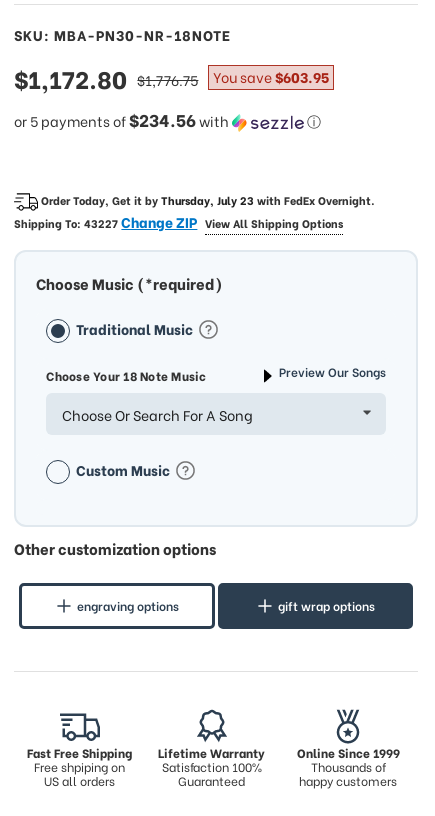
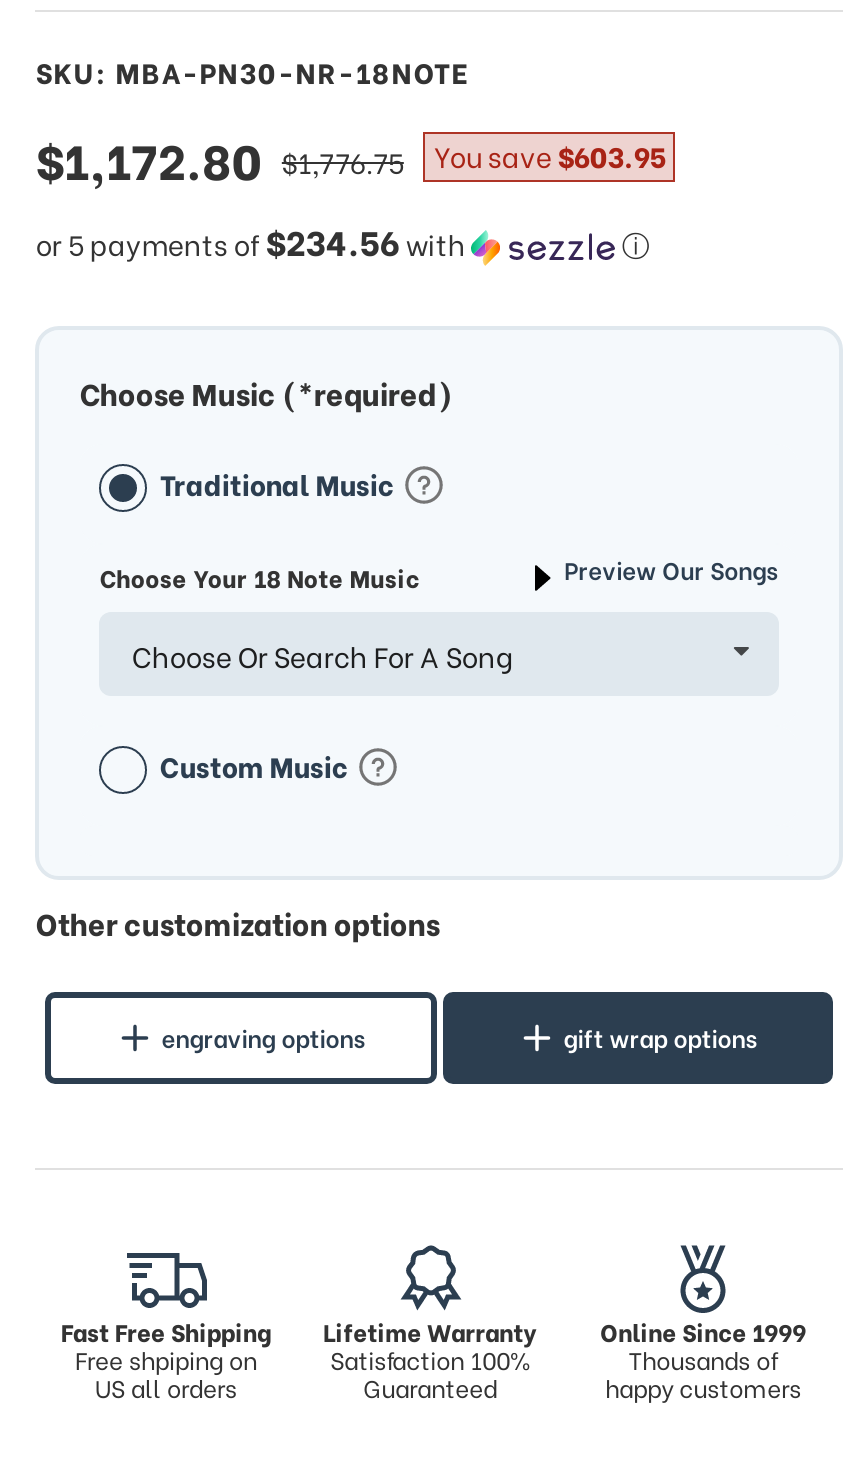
[14,192,375,232] Order Today, Get it by Thursday, July 23 with FedEx Overnight. | Shipping To: 43227 Change ZIP View All Shipping Options -> none

